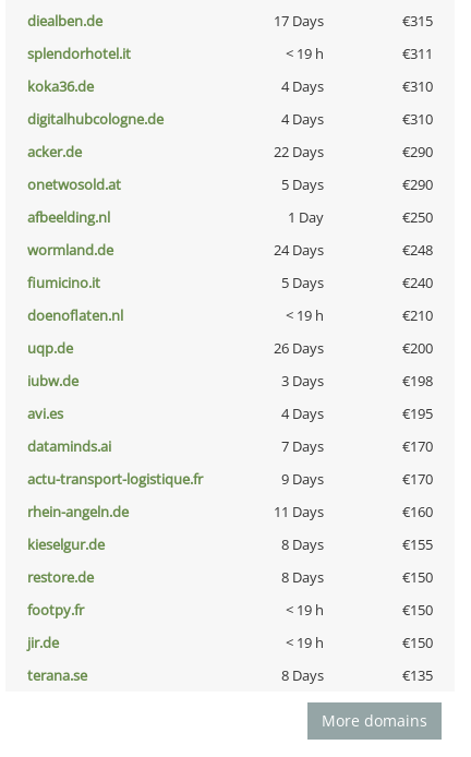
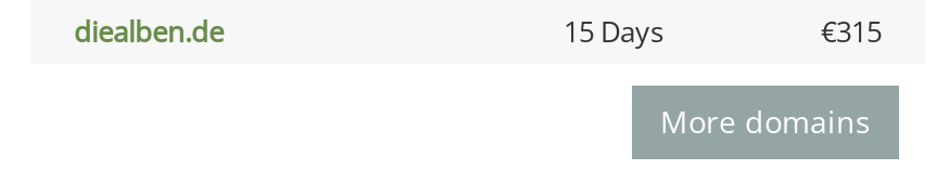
[273,11,323,31] 17 Days -> [564,12,663,51] 15 Days
[27,44,433,685] splendorhotel.it | < 19 h | €311 | koka36.de | 4 Days | €310 | digitalhubcologne.de | 4 Days | €310 | acker.de | 22 Days | €290 | onetwosold.at | 5 Days | €290 | afbeelding.nl | 1 Day | €250 | wormland.de | 24 Days | €248 | fiumicino.it | 5 Days | €240 | doenoflaten.nl | < 19 h | €210 | uqp.de | 26 Days | €200 | iubw.de | 3 Days | €198 | avi.es | 4 Days | €195 | dataminds.ai | 7 Days | €170 | actu-transport-logistique.fr | 9 Days | €170 | rhein-angeln.de | 11 Days | €160 | kieselgur.de | 8 Days | €155 | restore.de | 8 Days | €150 | footpy.fr | < 19 h | €150 | jir.de | < 19 h | €150 | terana.se | 8 Days | €135 -> none

